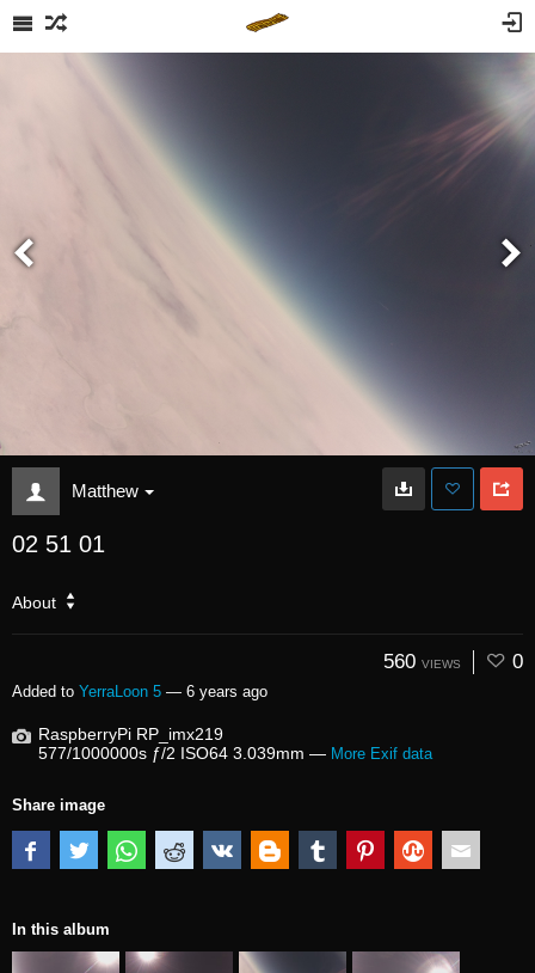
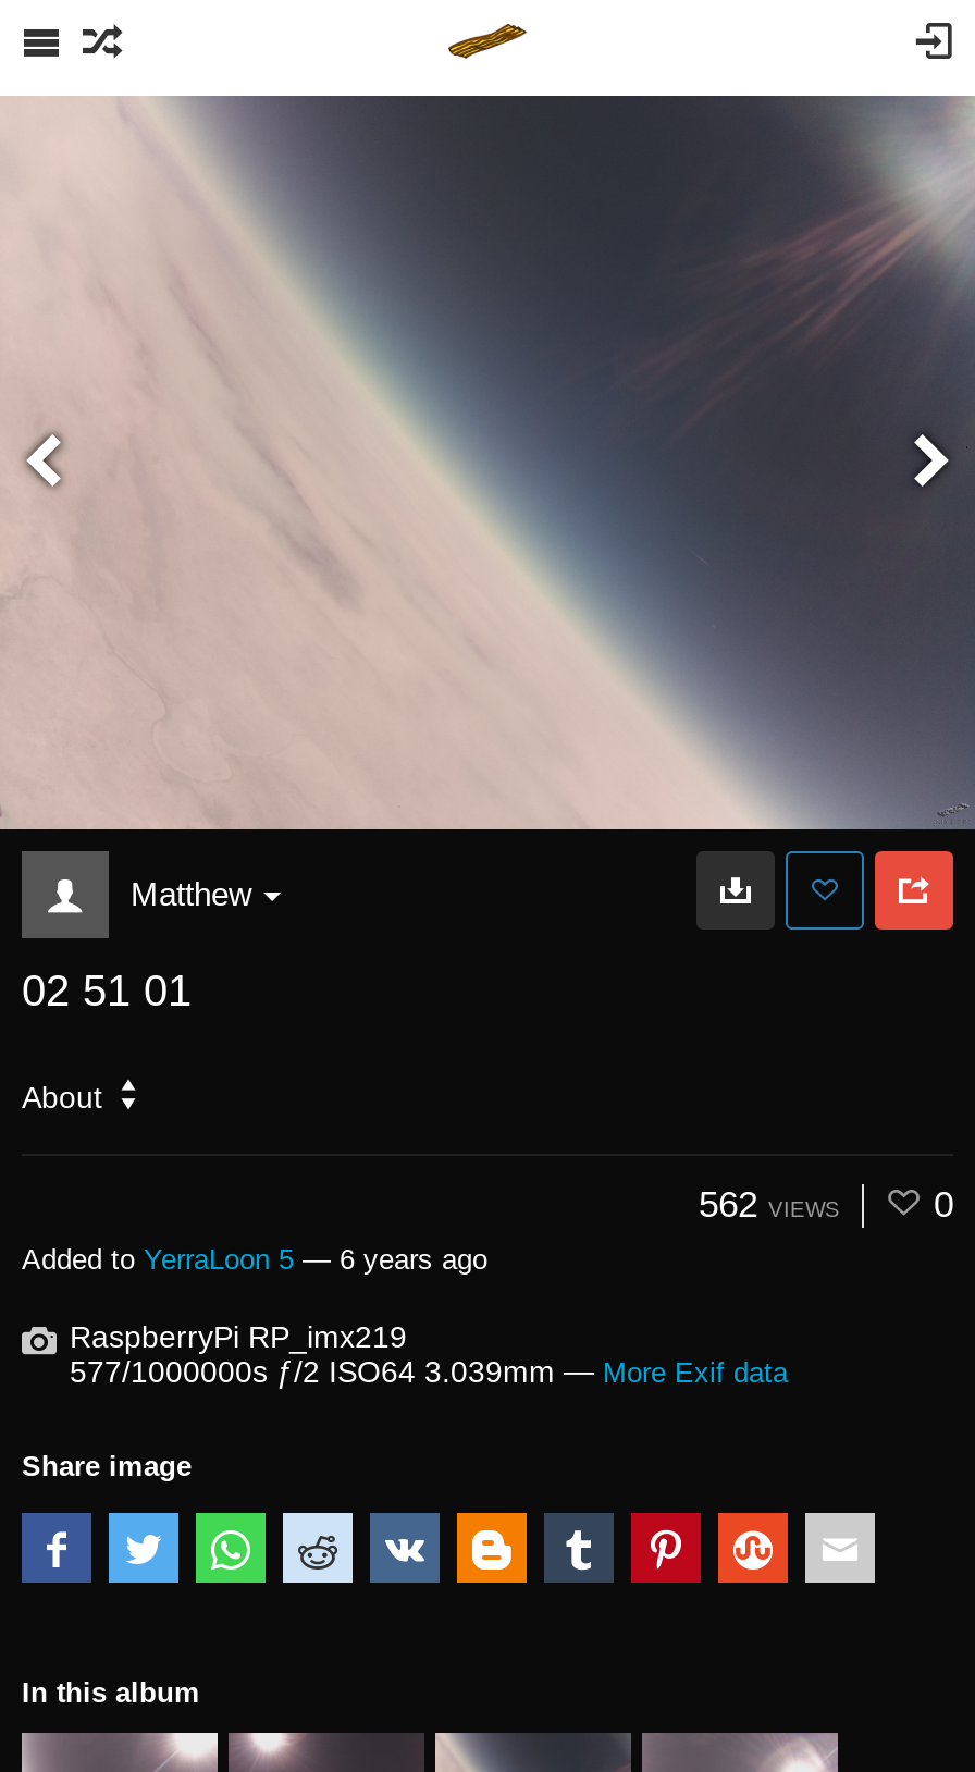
[383,650,461,672] 560 VIEWS -> [699,1183,840,1225] 562 VIEWS

